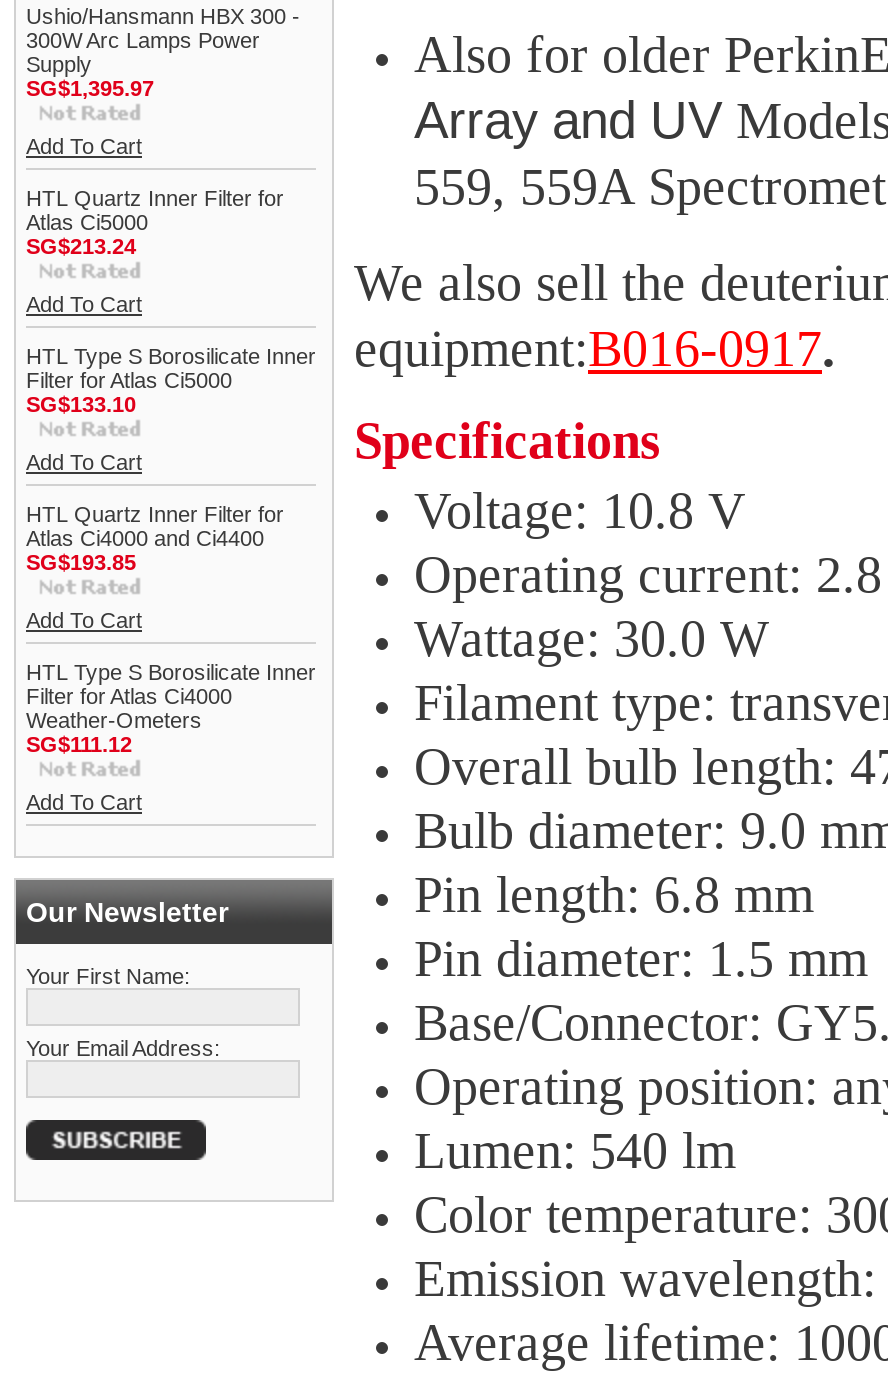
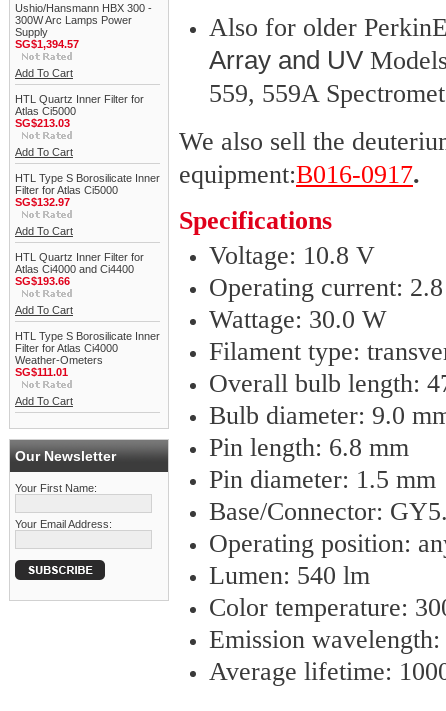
[26,76,154,100] SG$1,395.97 -> [15,38,79,50] SG$1,394.57
[26,234,136,258] SG$213.24 -> [15,117,70,129] SG$213.03
[26,392,136,416] SG$133.10 -> [15,196,70,208] SG$132.97
[26,550,136,574] SG$193.85 -> [15,275,70,287] SG$193.66
[26,732,132,756] SG$111.12 -> [15,366,68,378] SG$111.01

